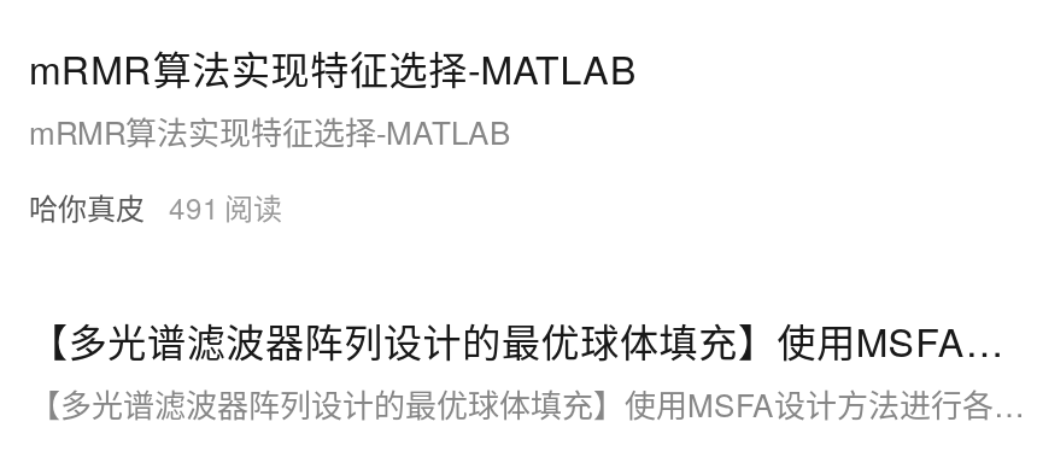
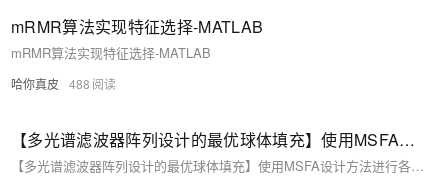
[29,184,219,225] 哈你真皮 491 -> [11,74,90,91] 哈你真皮 488

